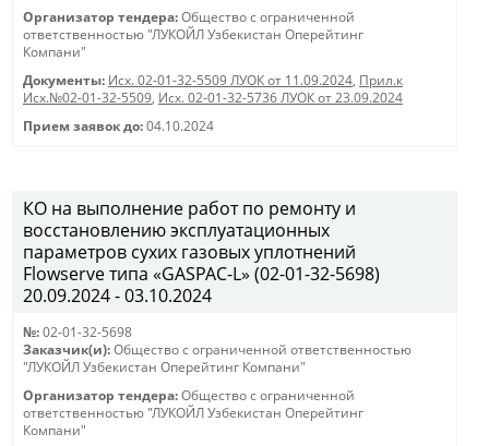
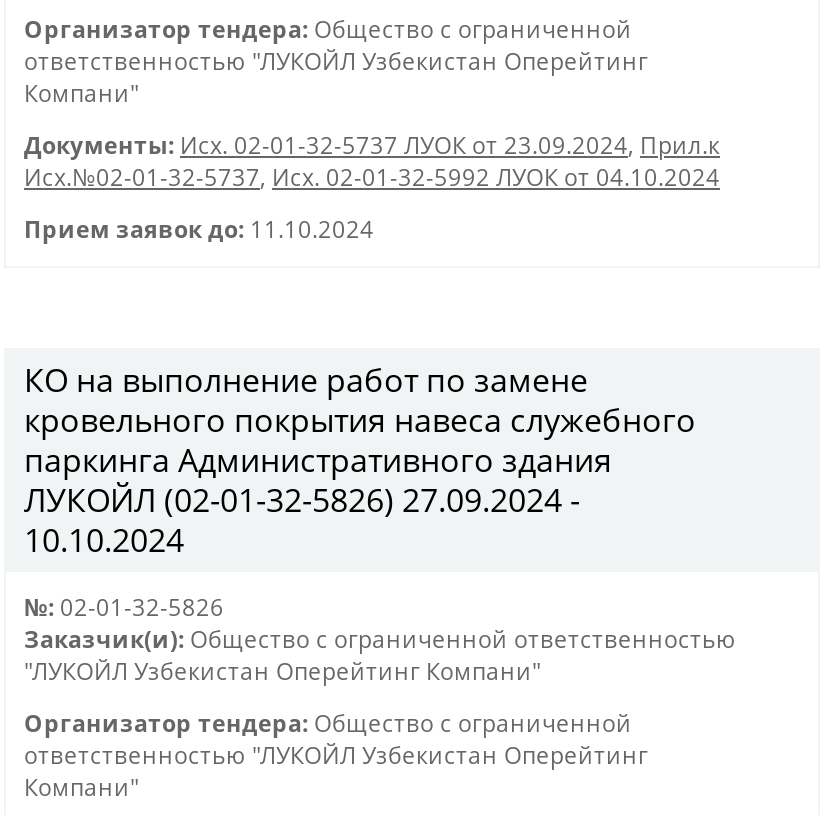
[23,72,403,106] Документы: Исх. 02-01-32-5509 ЛУОК от 11.09.2024, Прил.к | Исх.№02-01-32-5509, Исх. 02-01-32-5736 ЛУОК от 23.09.2024 -> [24,130,720,192] Документы: Исх. 02-01-32-5737 ЛУОК от 23.09.2024, Прил.к | Исх.№02-01-32-5737, Исх. 02-01-32-5992 ЛУОК от 04.10.2024
[23,118,214,134] Прием заявок до: 04.10.2024 -> [24,214,374,244] Прием заявок до: 11.10.2024
[23,196,380,308] КО на выполнение работ по ремонту и | восстановлению эксплуатационных | параметров сухих газовых уплотнений | Flowserve типа «GASPAC-L» (02-01-32-5698) | 20.09.2024 - 03.10.2024 -> [24,358,696,562] КО на выполнение работ по замене | кровельного покрытия навеса служебного | паркинга Административного здания | ЛУКОЙЛ (02-01-32-5826) 27.09.2024 - | 10.10.2024
[23,324,132,340] №: 02-01-32-5698 -> [24,592,224,622] №: 02-01-32-5826

